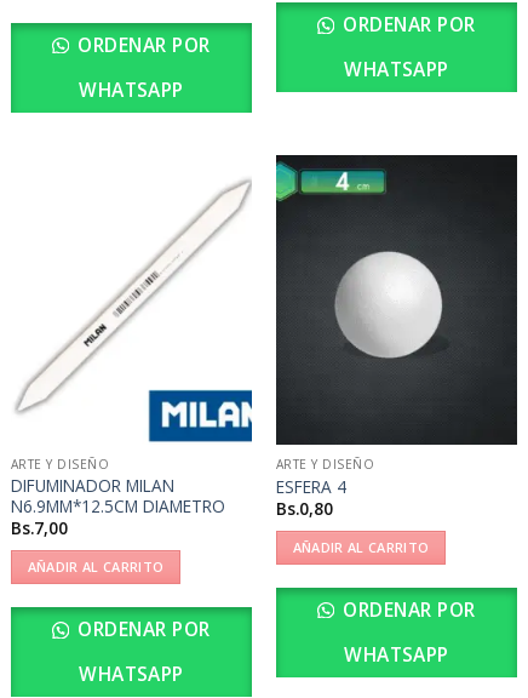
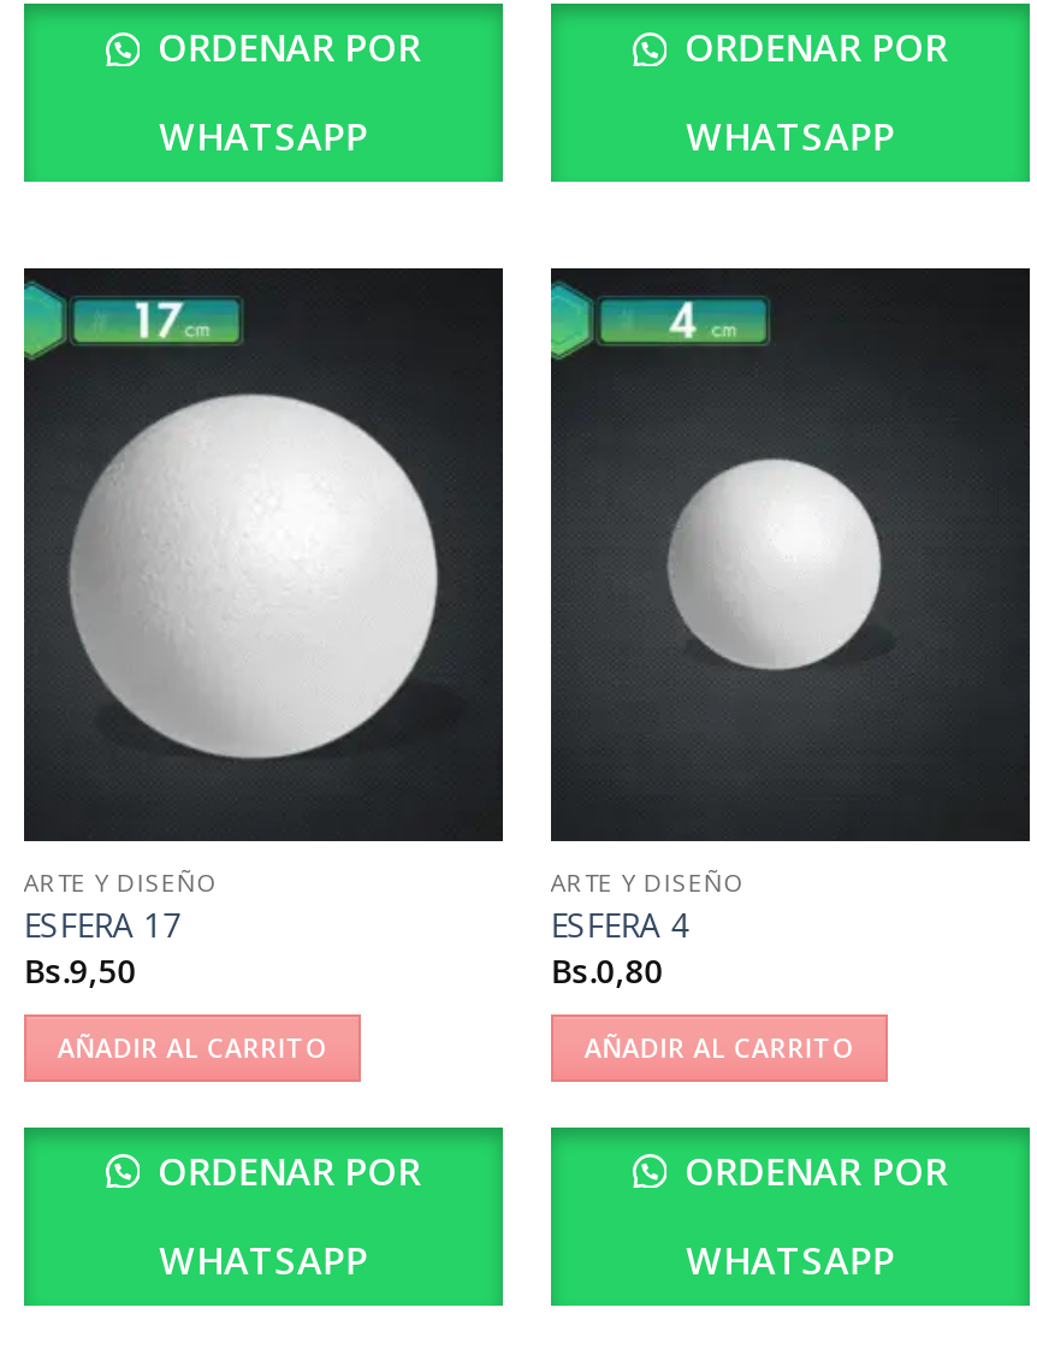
[11,155,253,540] [image] | DIFUMINADOR MILAN | N6.9MM*12.5CM DIAMETRO | Bs.7,00 -> [22,266,505,992] [image] | ESFERA 17 | Bs.9,50

